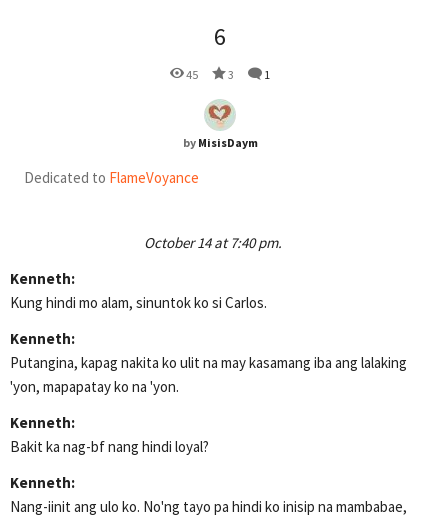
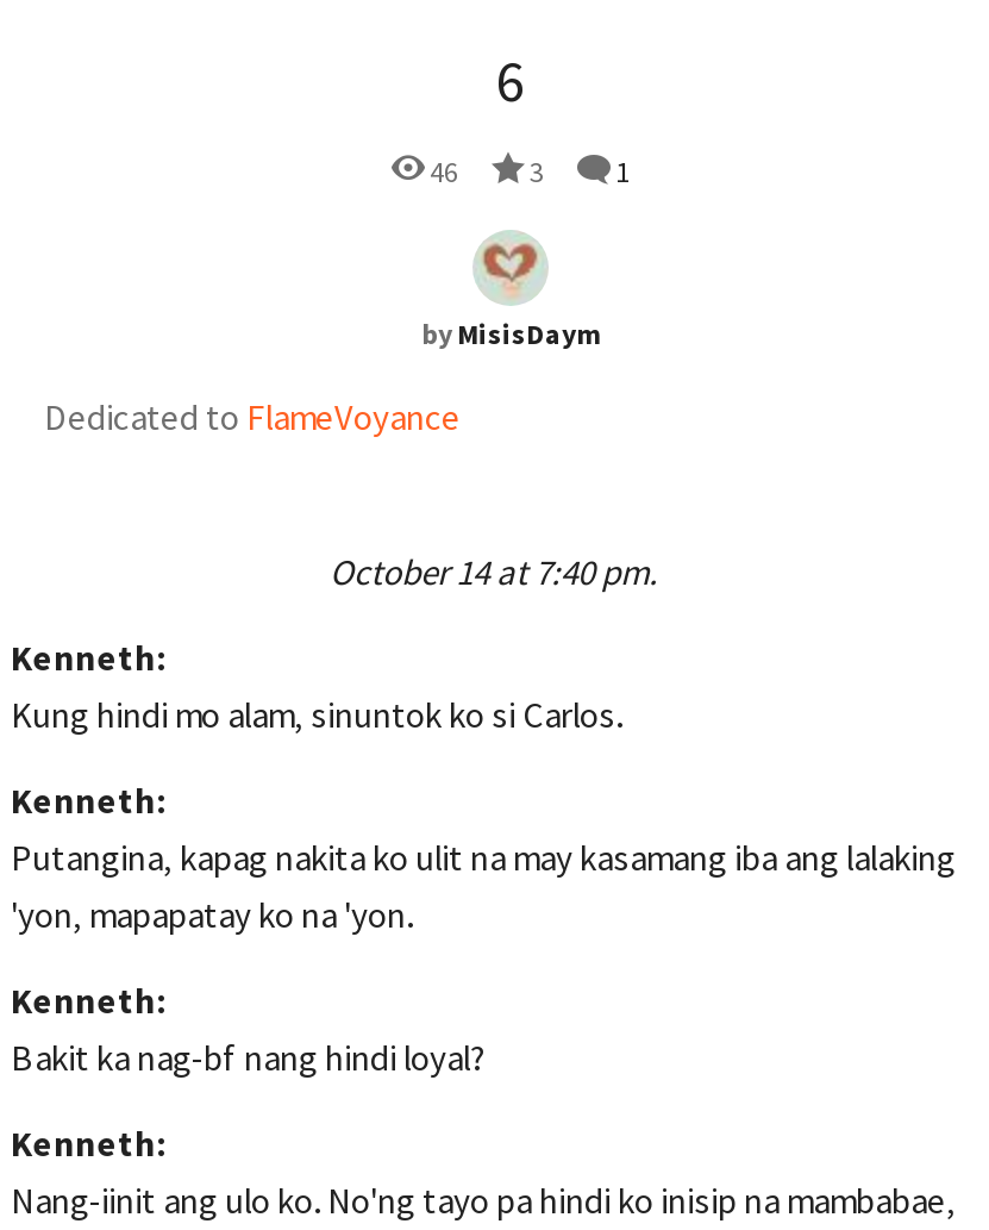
[184,67,270,82] 45 3 1 -> [425,154,630,189] 46 3 1

